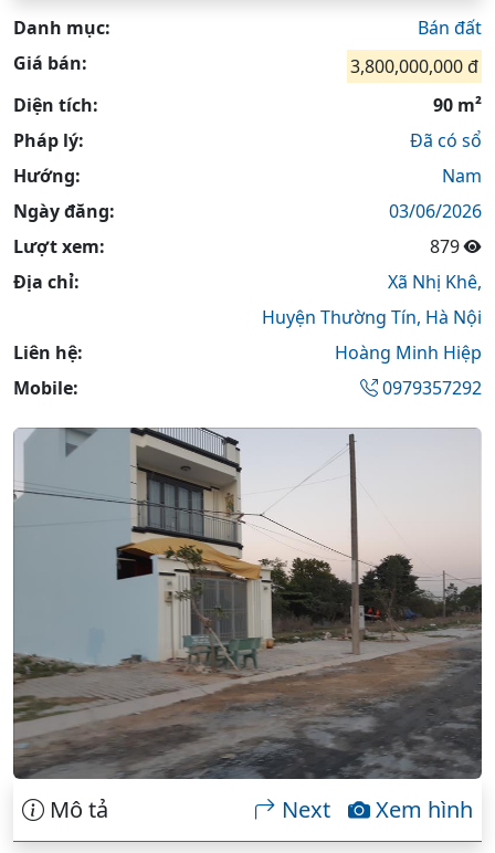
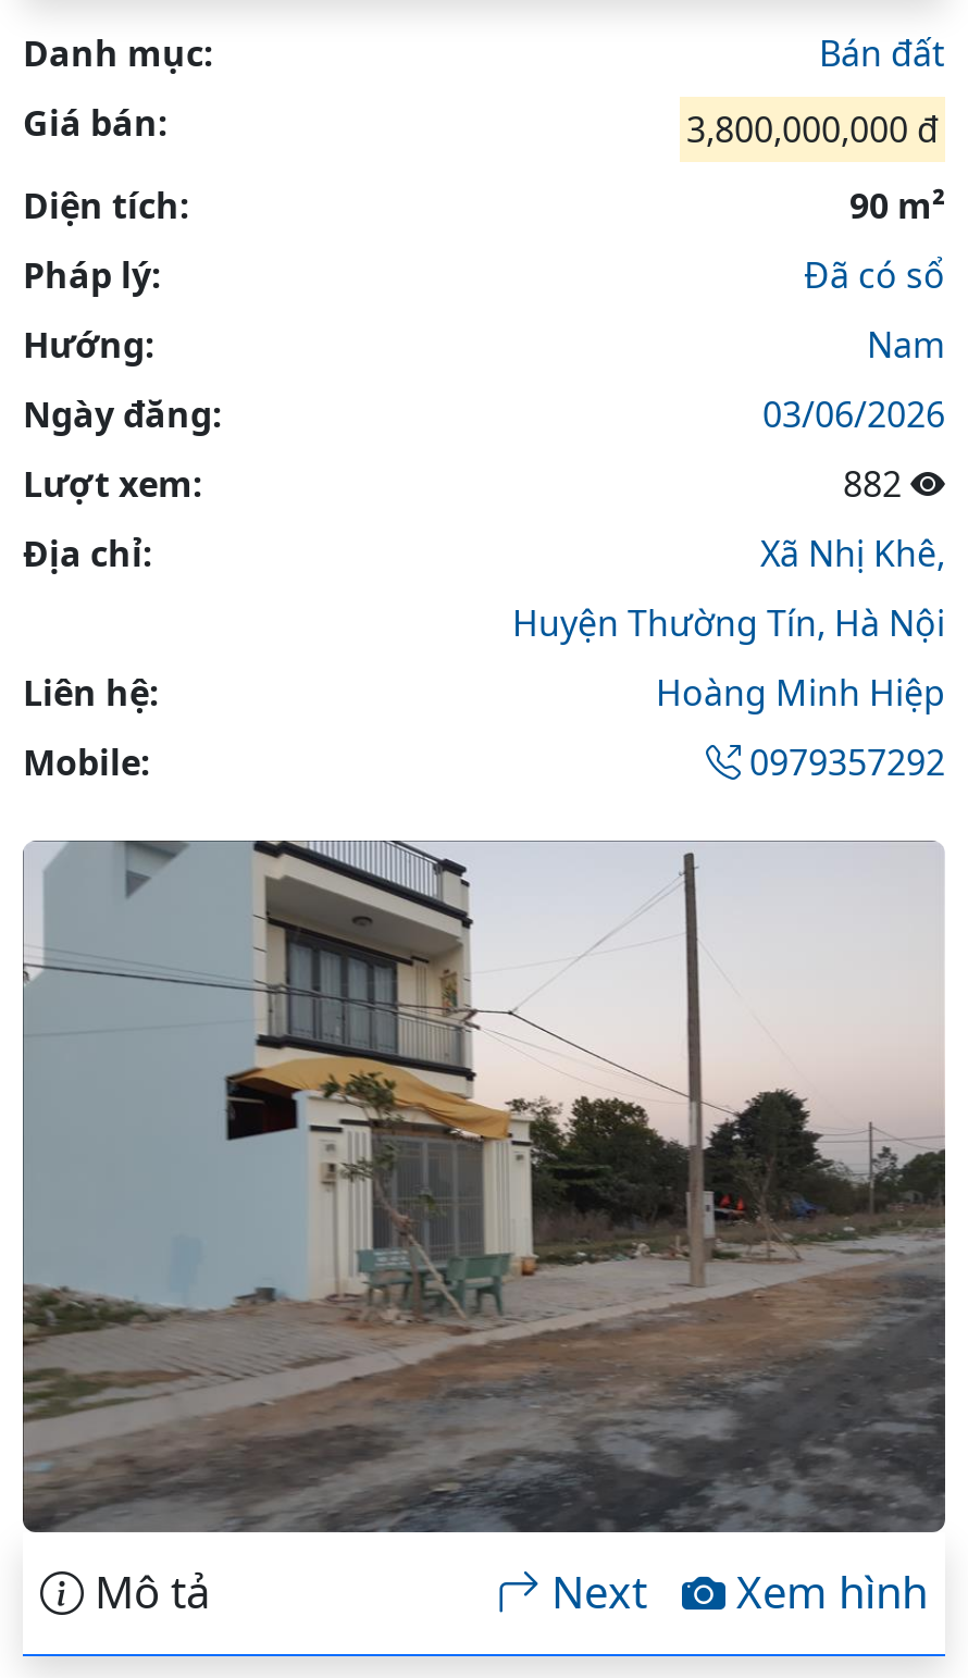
[430,234,464,259] 879 -> [843,460,910,508] 882

